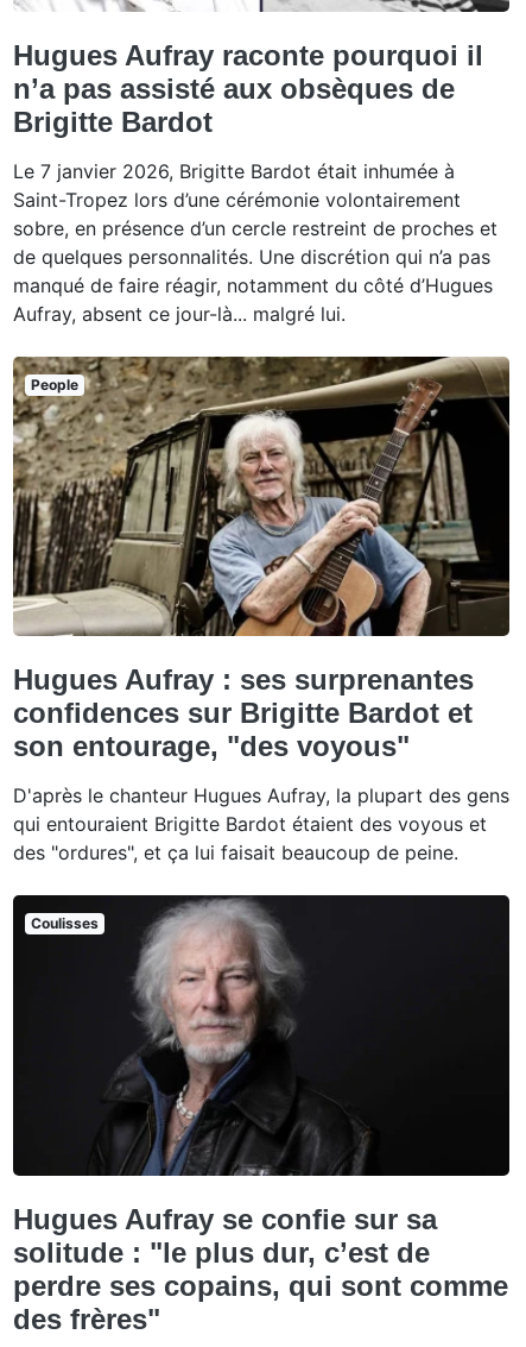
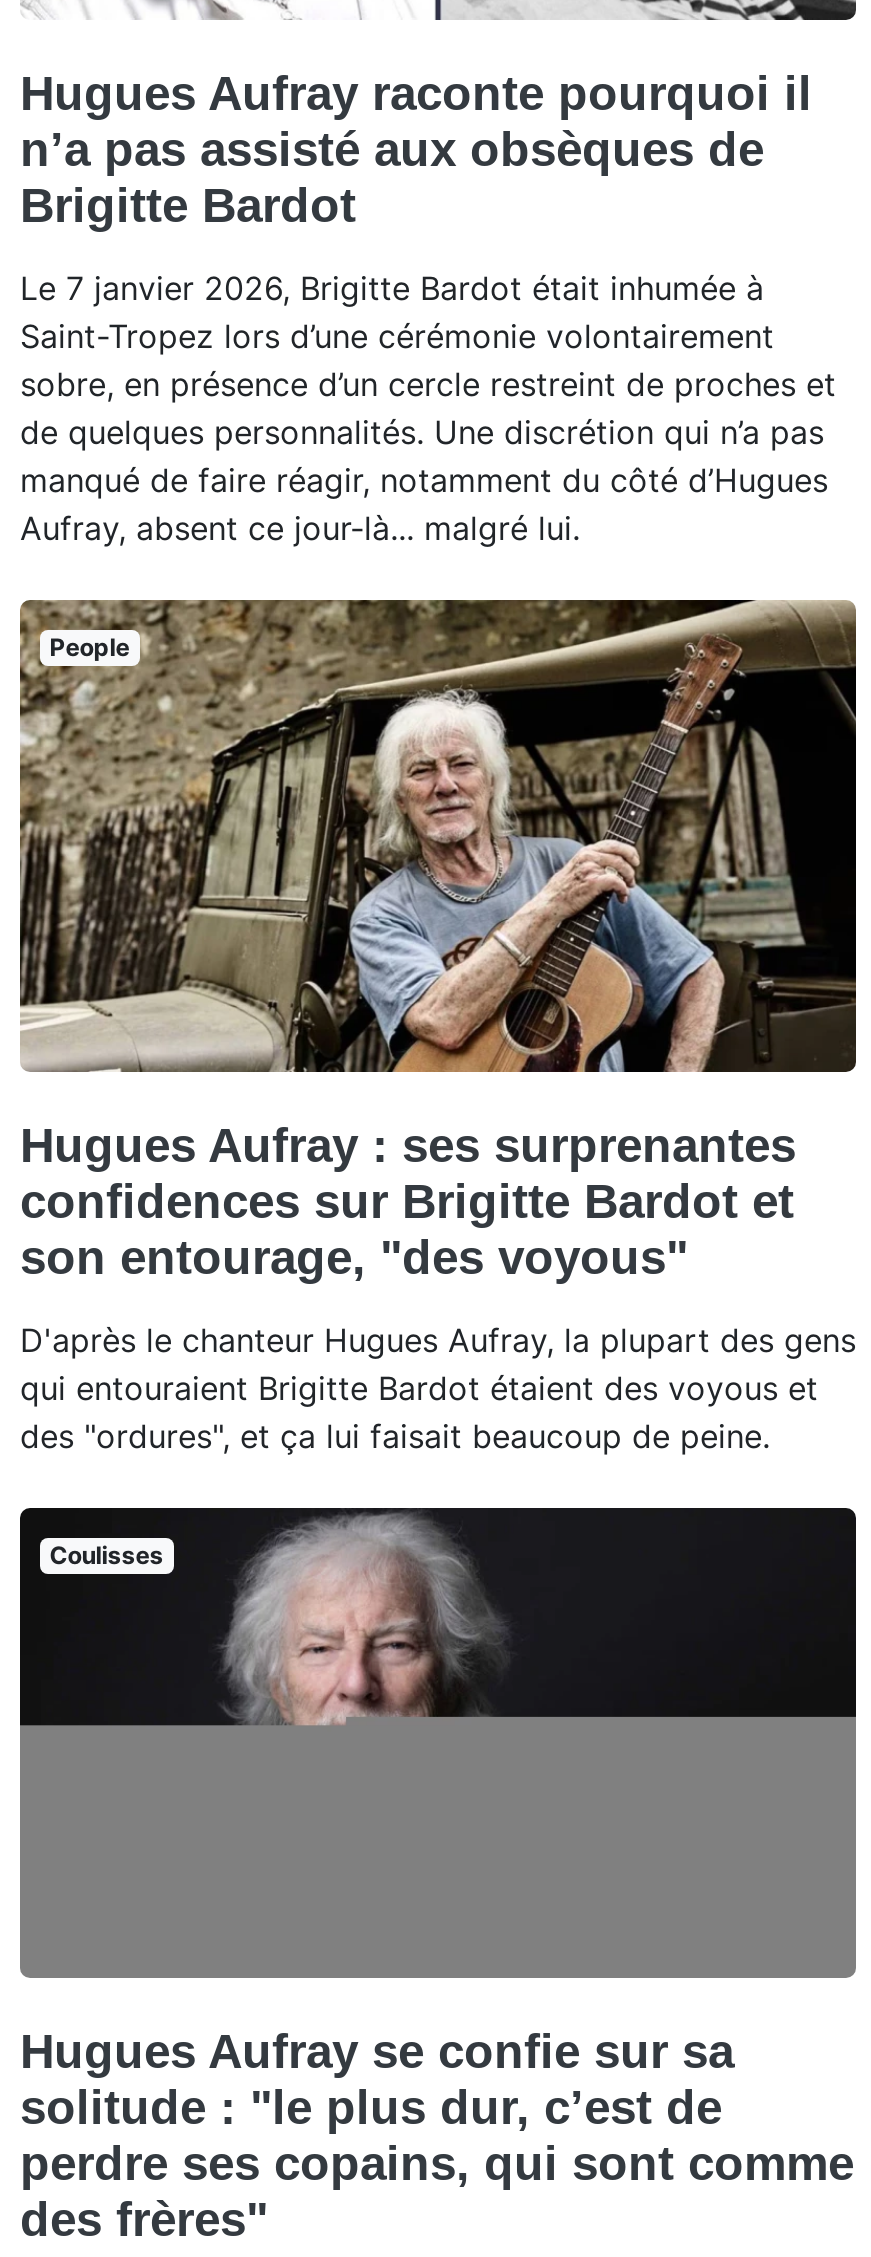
[13,1021,509,1176] [image] -> none

